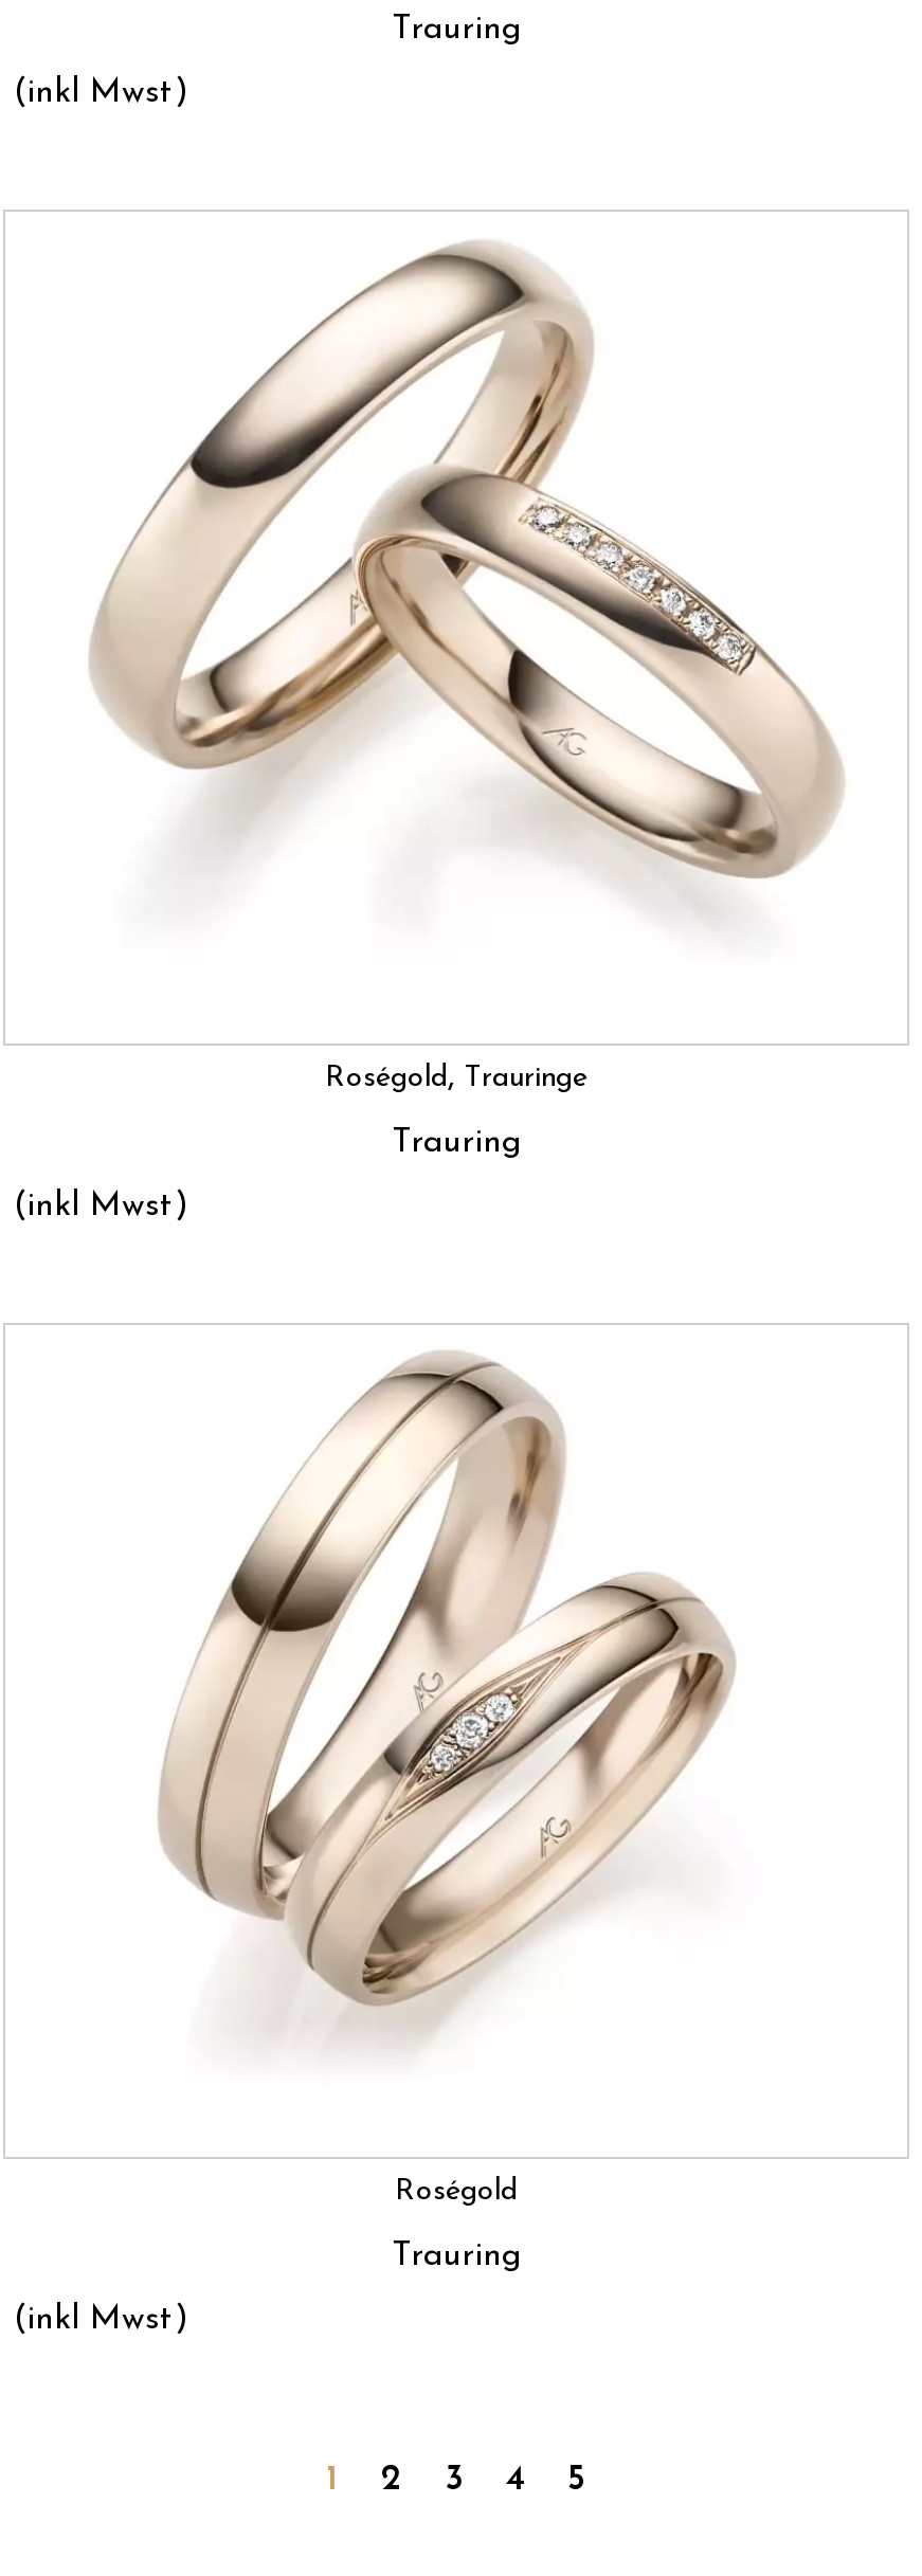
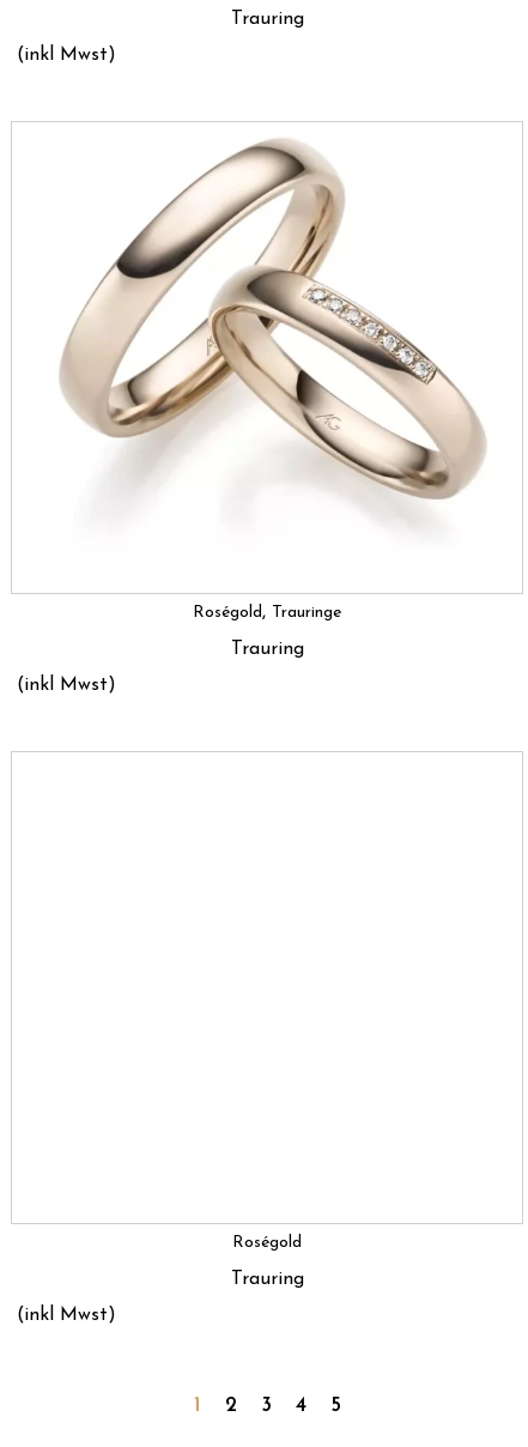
[156,1348,738,2055] [image] -> none

